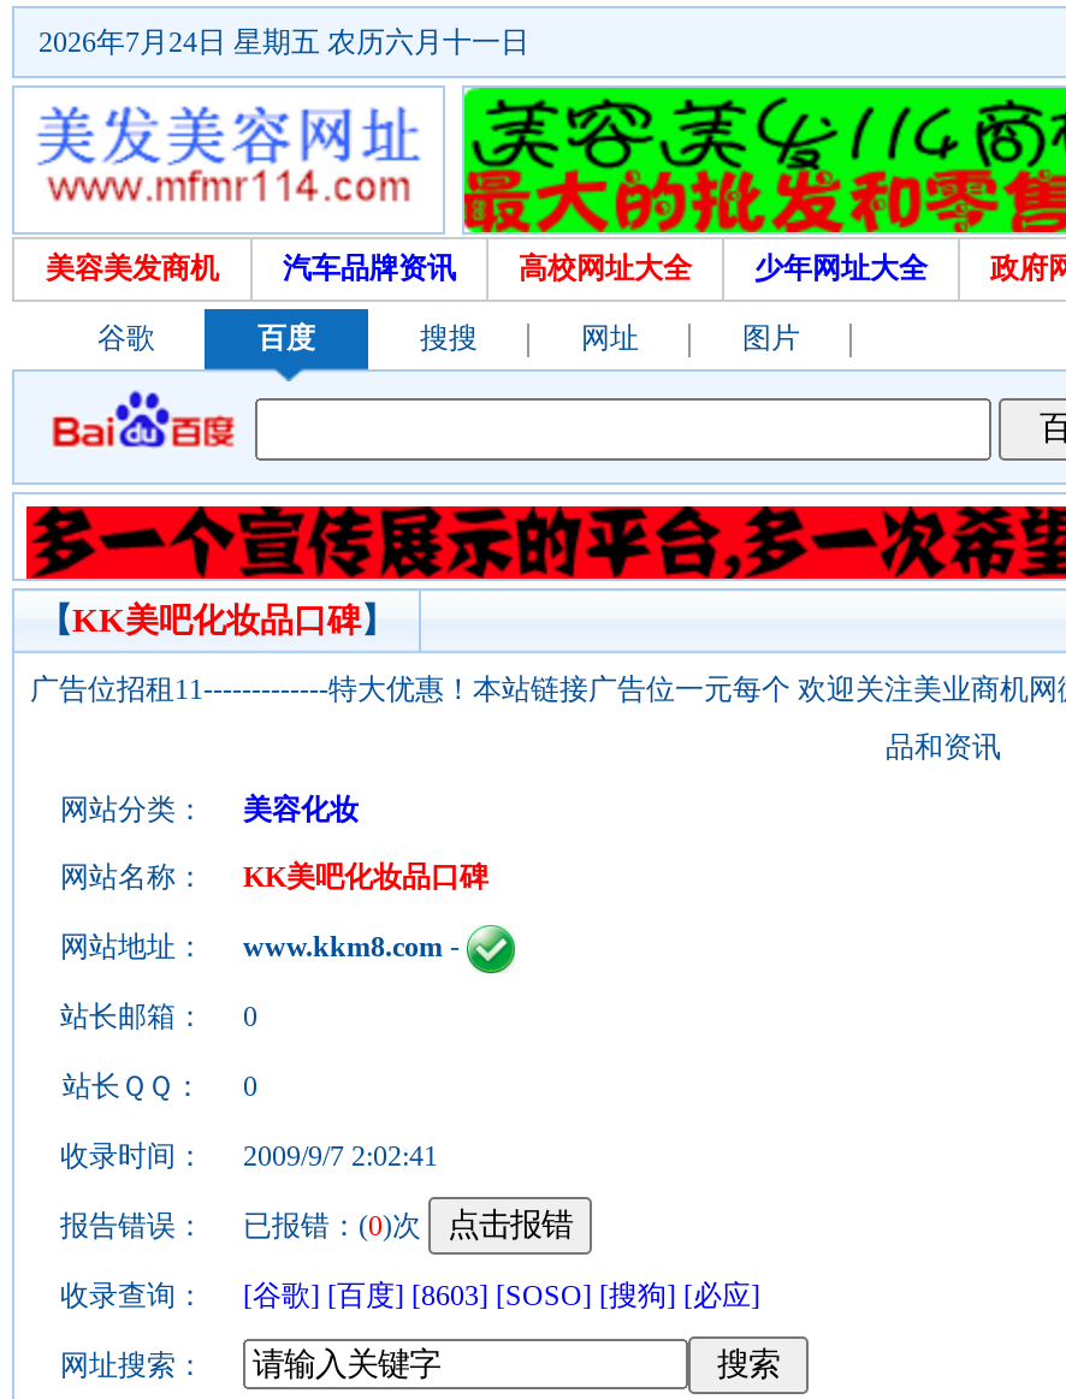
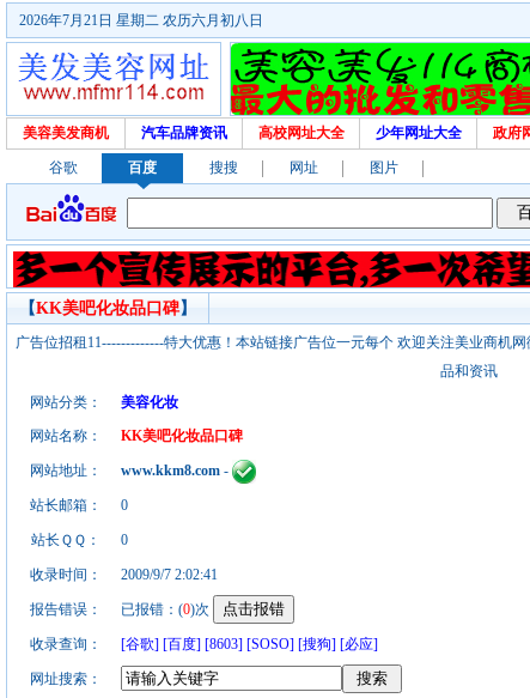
[39,25,529,59] 2026年7月24日 星期五 农历六月十一日 -> [19,12,263,29] 2026年7月21日 星期二 农历六月初八日

